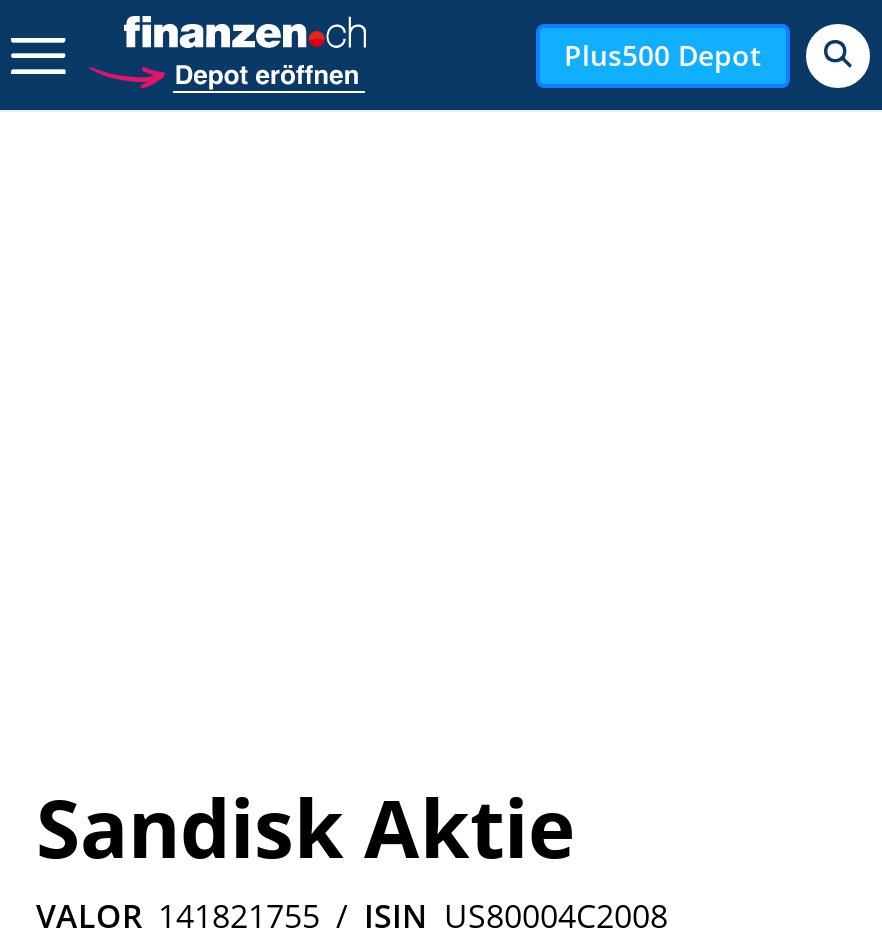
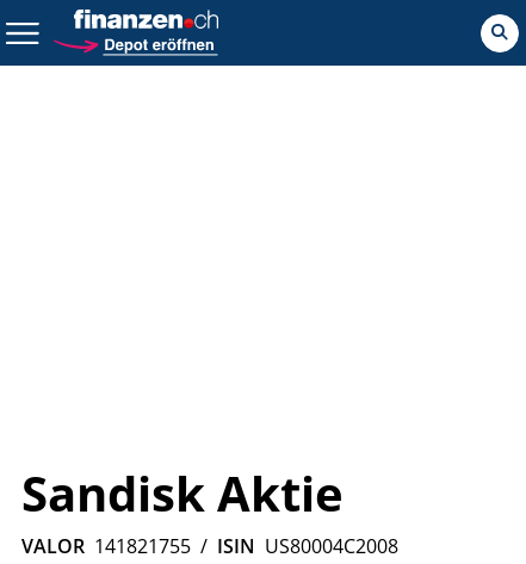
[564,35,762,73] Plus500 Depot -> none

